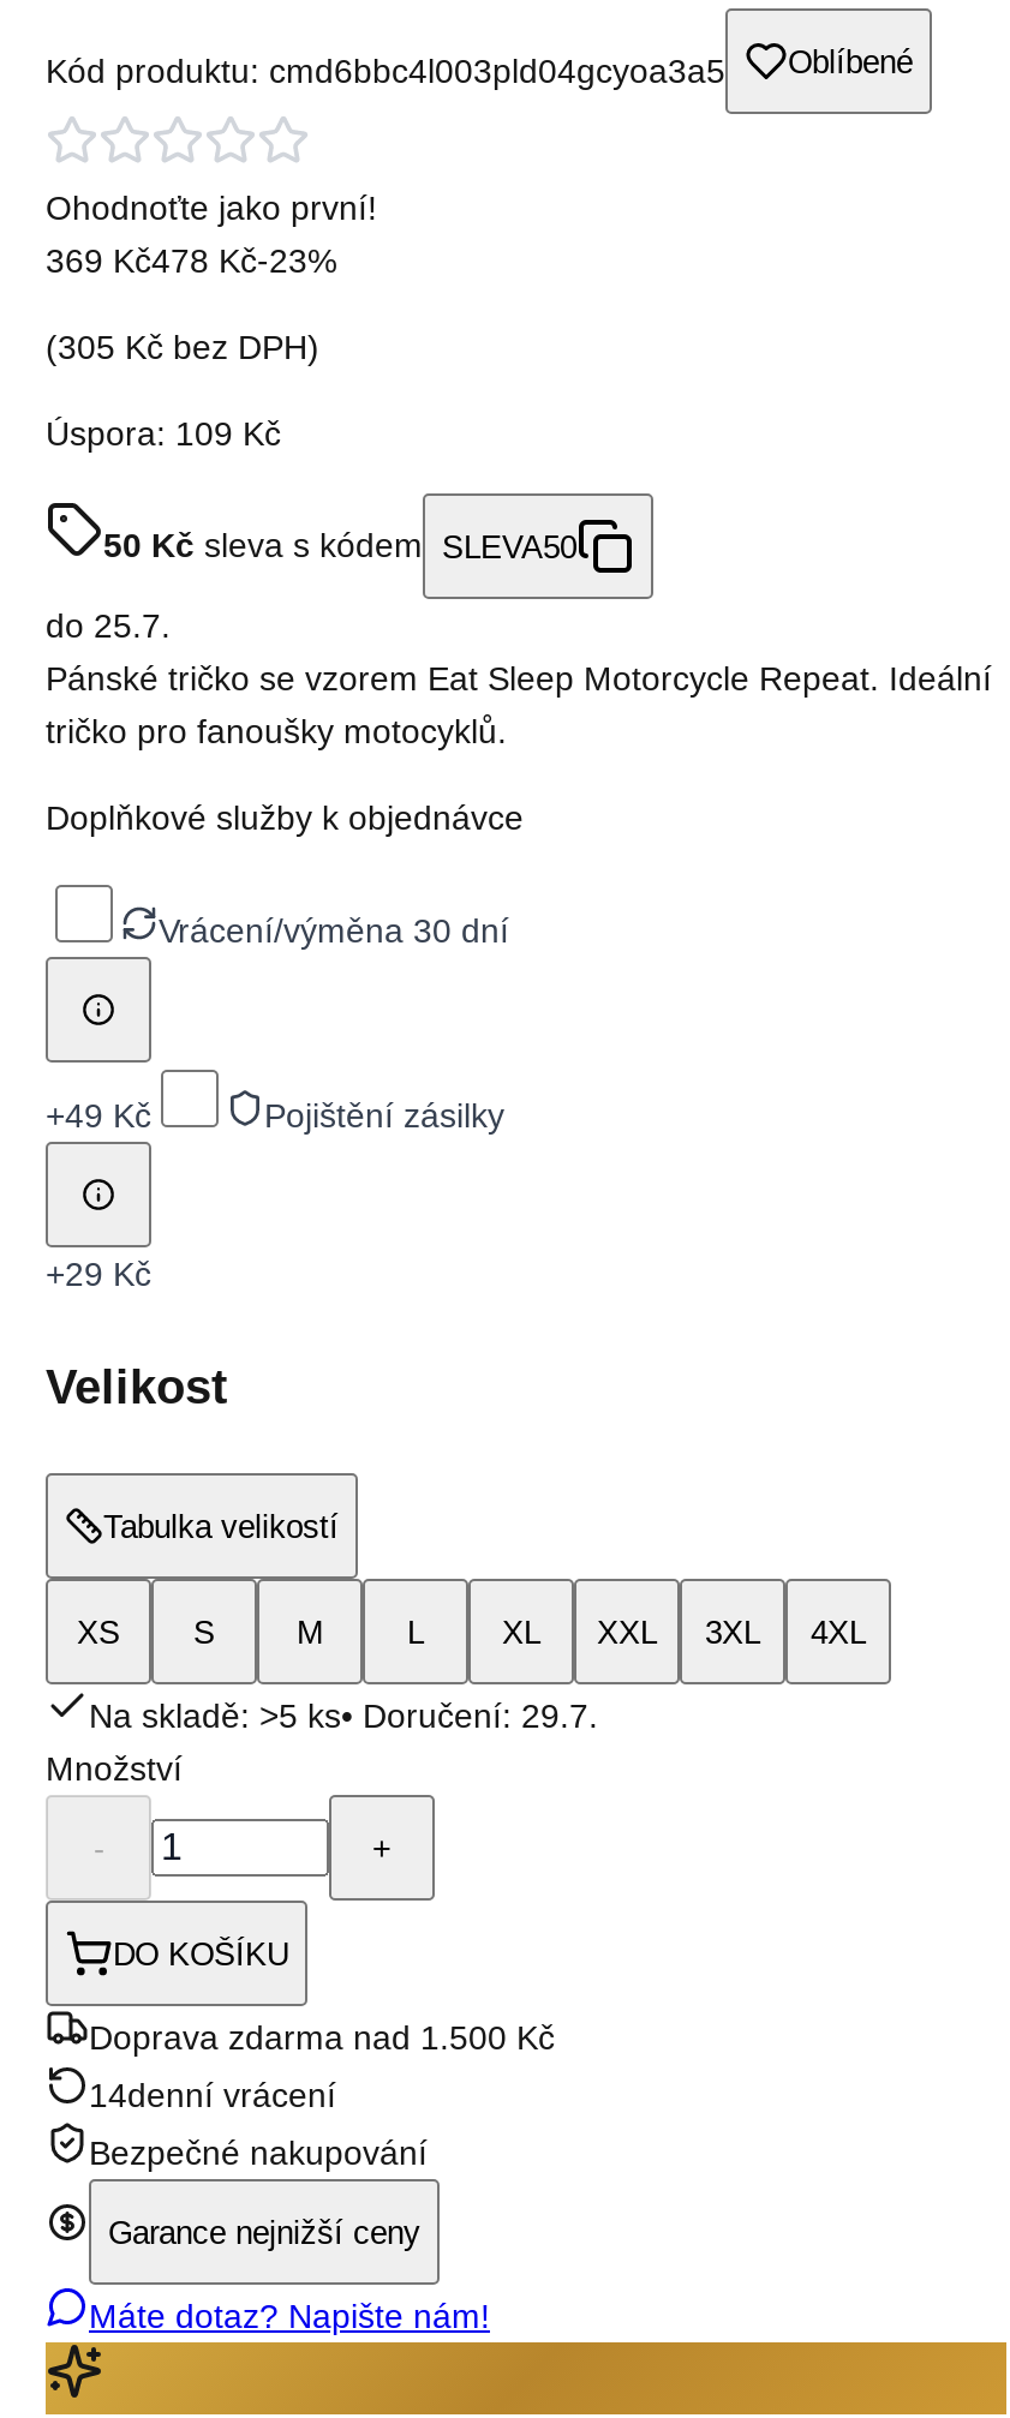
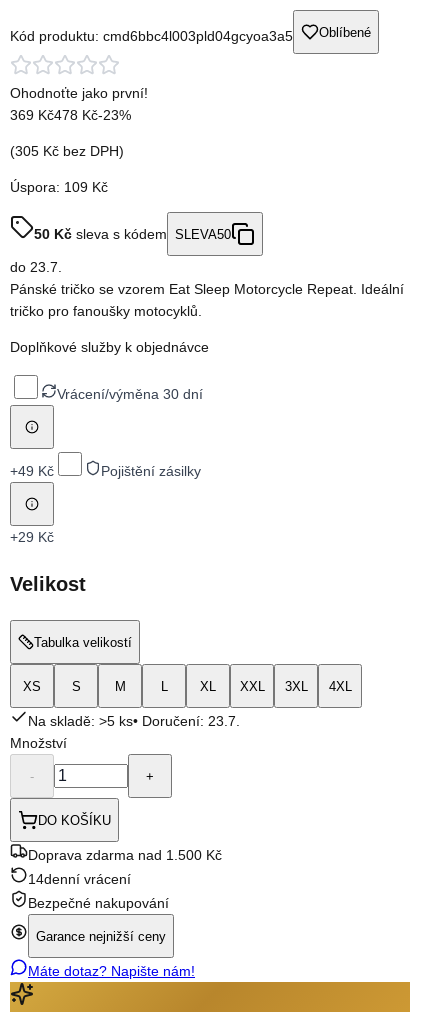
[46,607,171,645] do 25.7. -> [10,259,62,275] do 23.7.
[89,1697,598,1735] Na skladě: >5 ks• Doručení: 29.7. -> [28,713,240,729] Na skladě: >5 ks• Doručení: 23.7.

